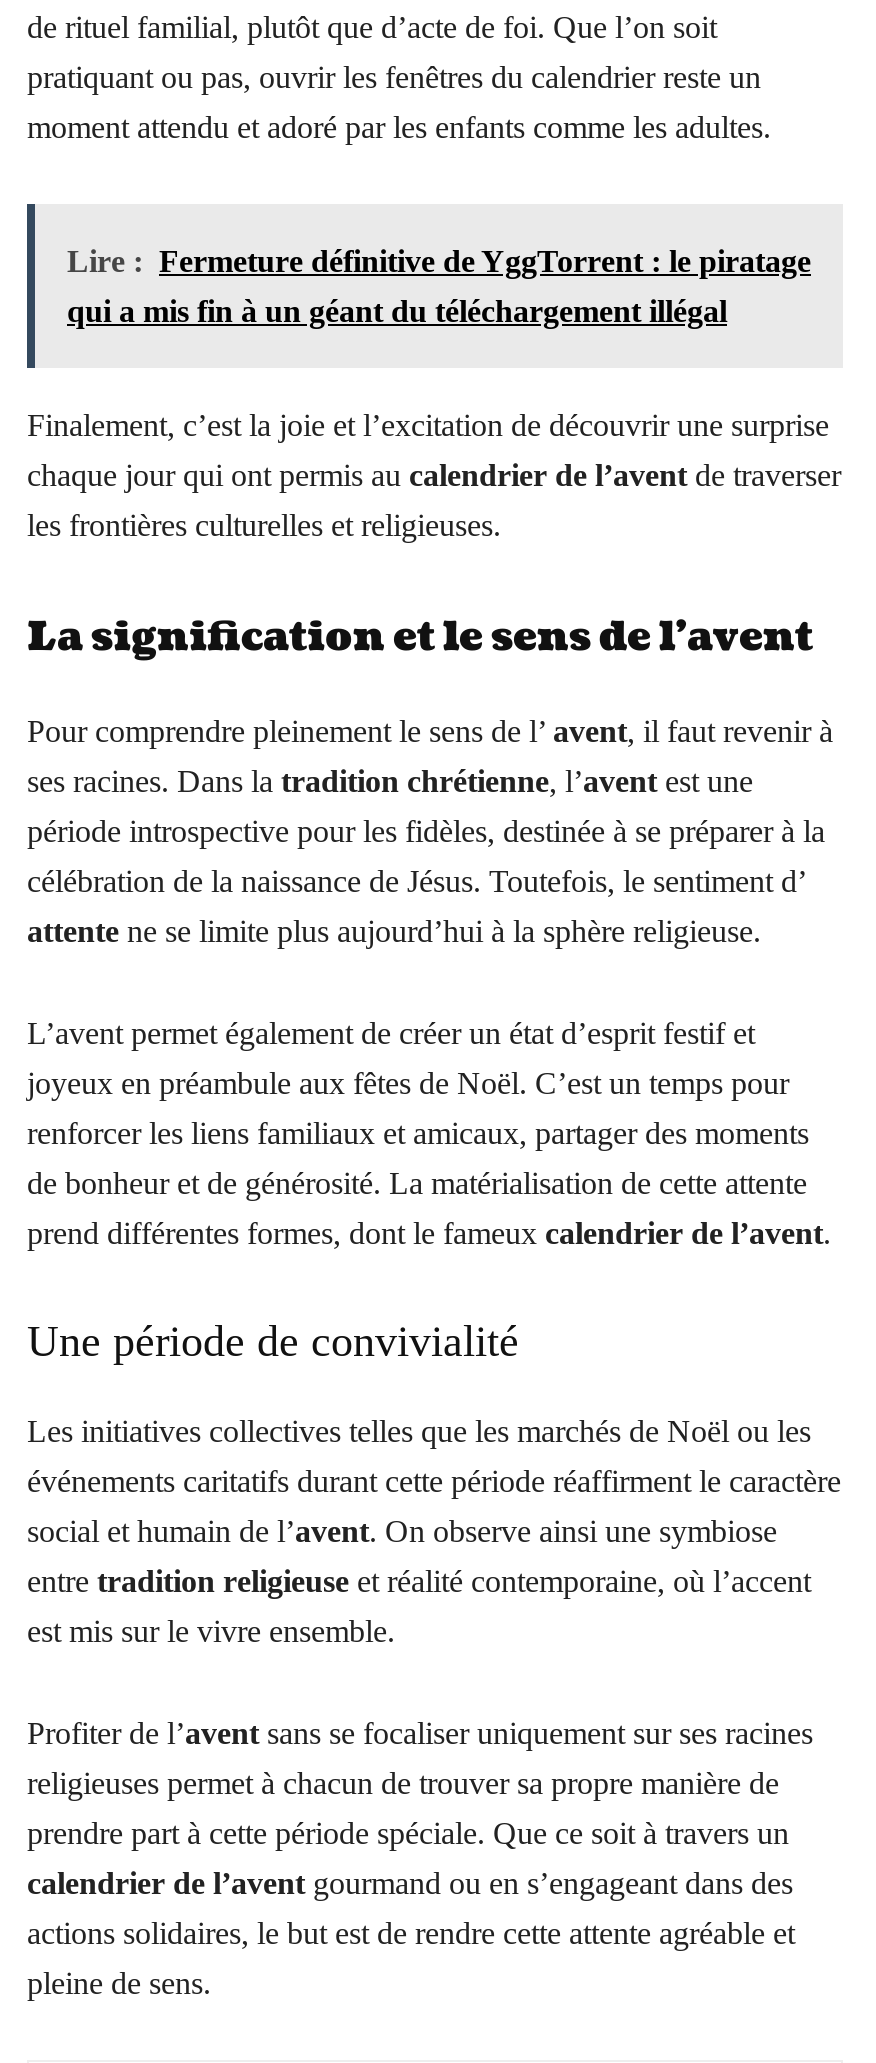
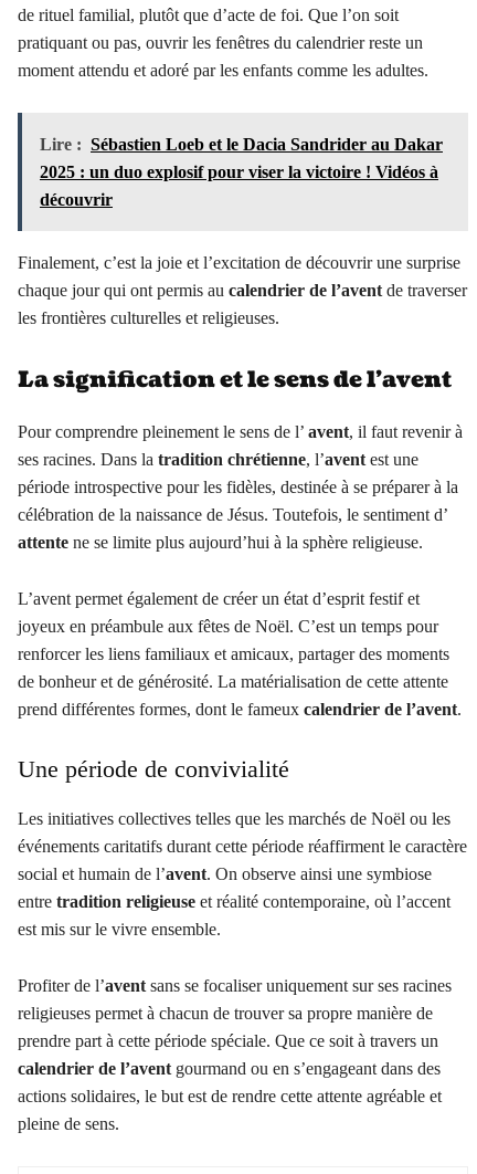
[67,245,811,329] Lire : Fermeture définitive de YggTorrent : le piratage | qui a mis fin à un géant du téléchargement illégal -> [40,135,443,209] Lire : Sébastien Loeb et le Dacia Sandrider au Dakar | 2025 : un duo explosif pour viser la victoire ! Vidéos à | découvrir

